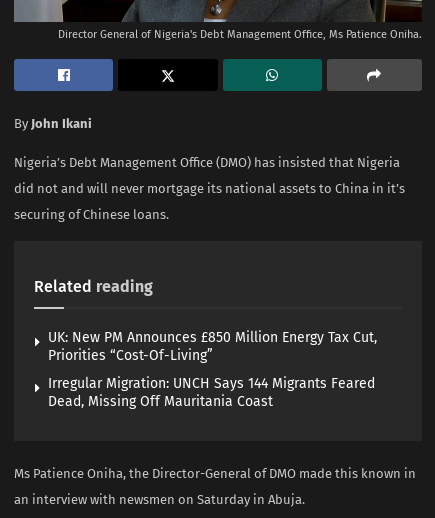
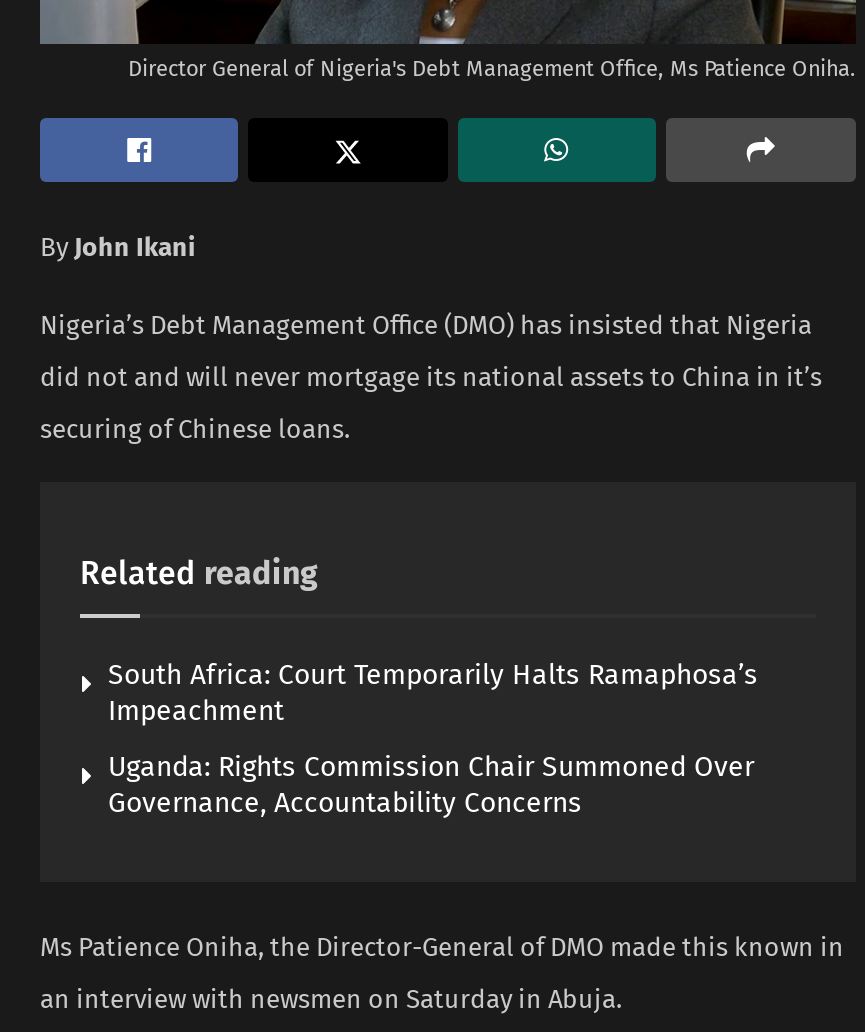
[48,329,377,364] UK: New PM Announces £850 Million Energy Tax Cut, | Priorities “Cost-Of-Living” -> [108,658,758,728] South Africa: Court Temporarily Halts Ramaphosa’s | Impeachment
[48,375,375,410] Irregular Migration: UNCH Says 144 Migrants Feared | Dead, Missing Off Mauritania Coast -> [108,750,754,820] Uganda: Rights Commission Chair Summoned Over | Governance, Accountability Concerns

